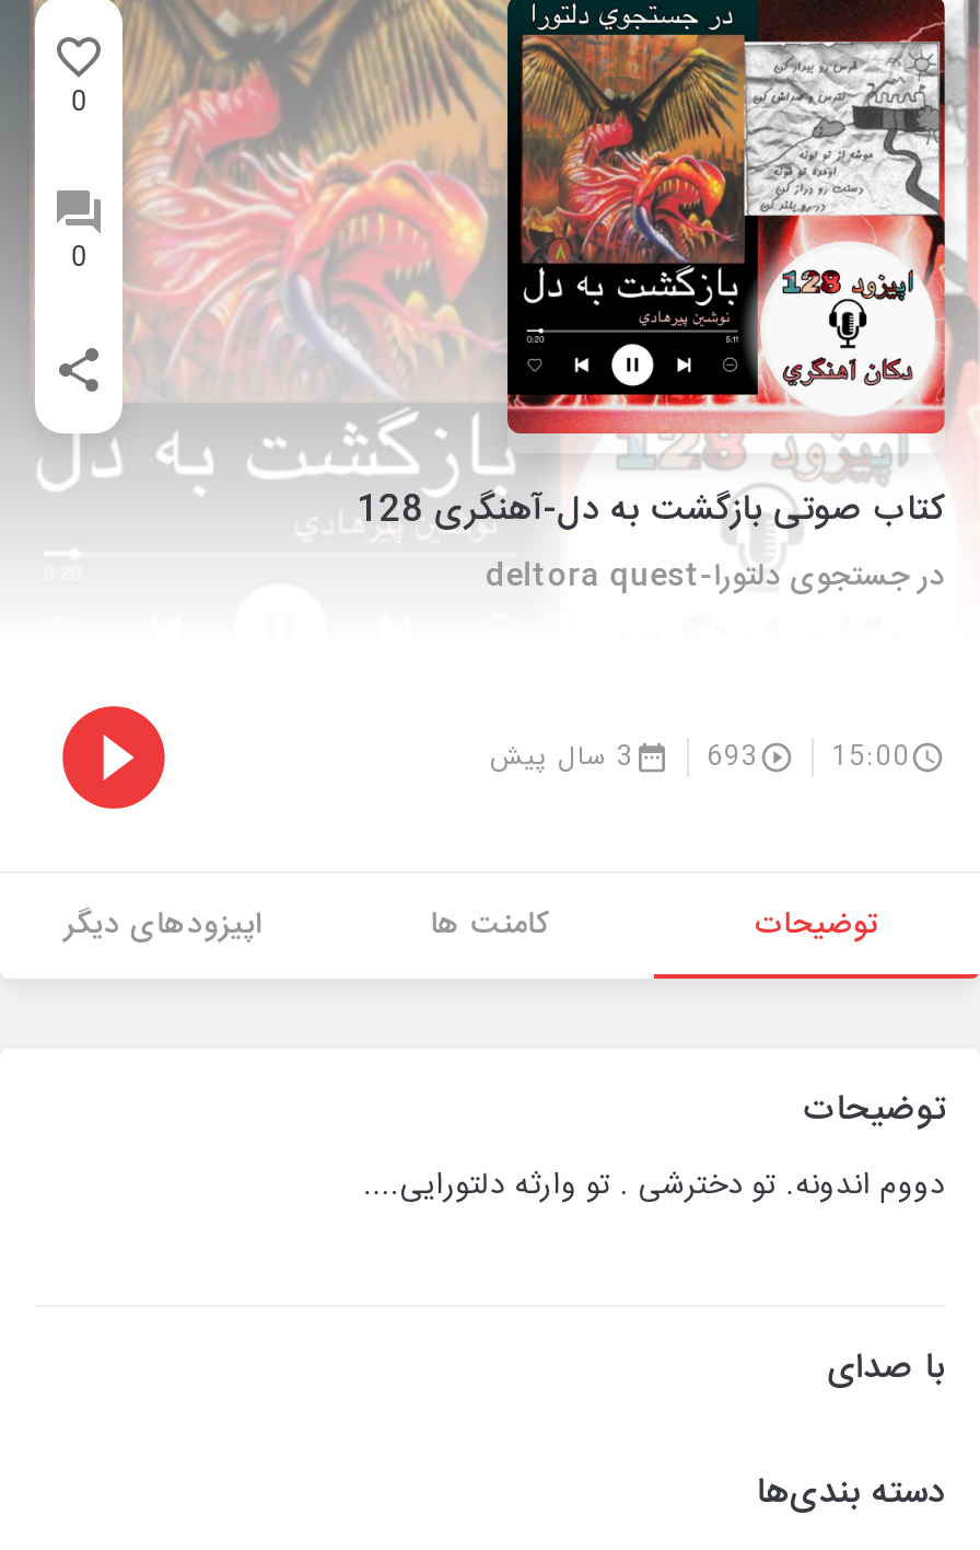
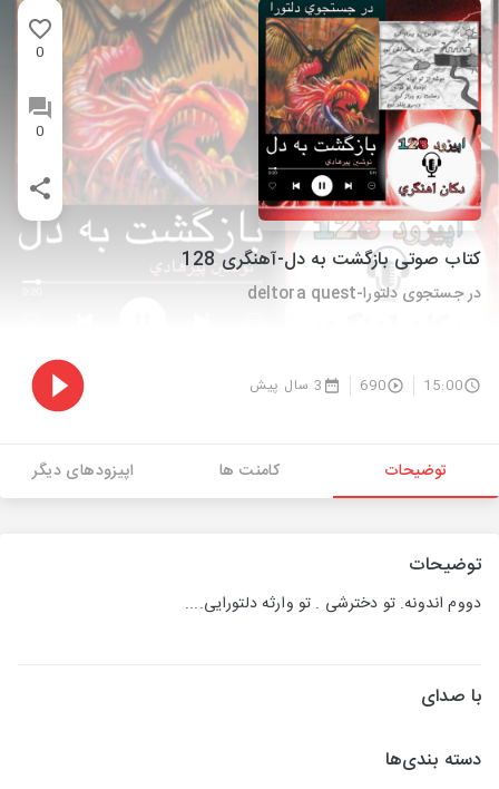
[707,736,759,779] 693 -> [360,374,387,397] 690

